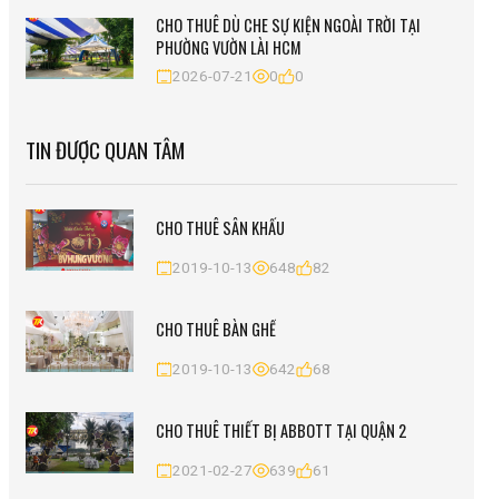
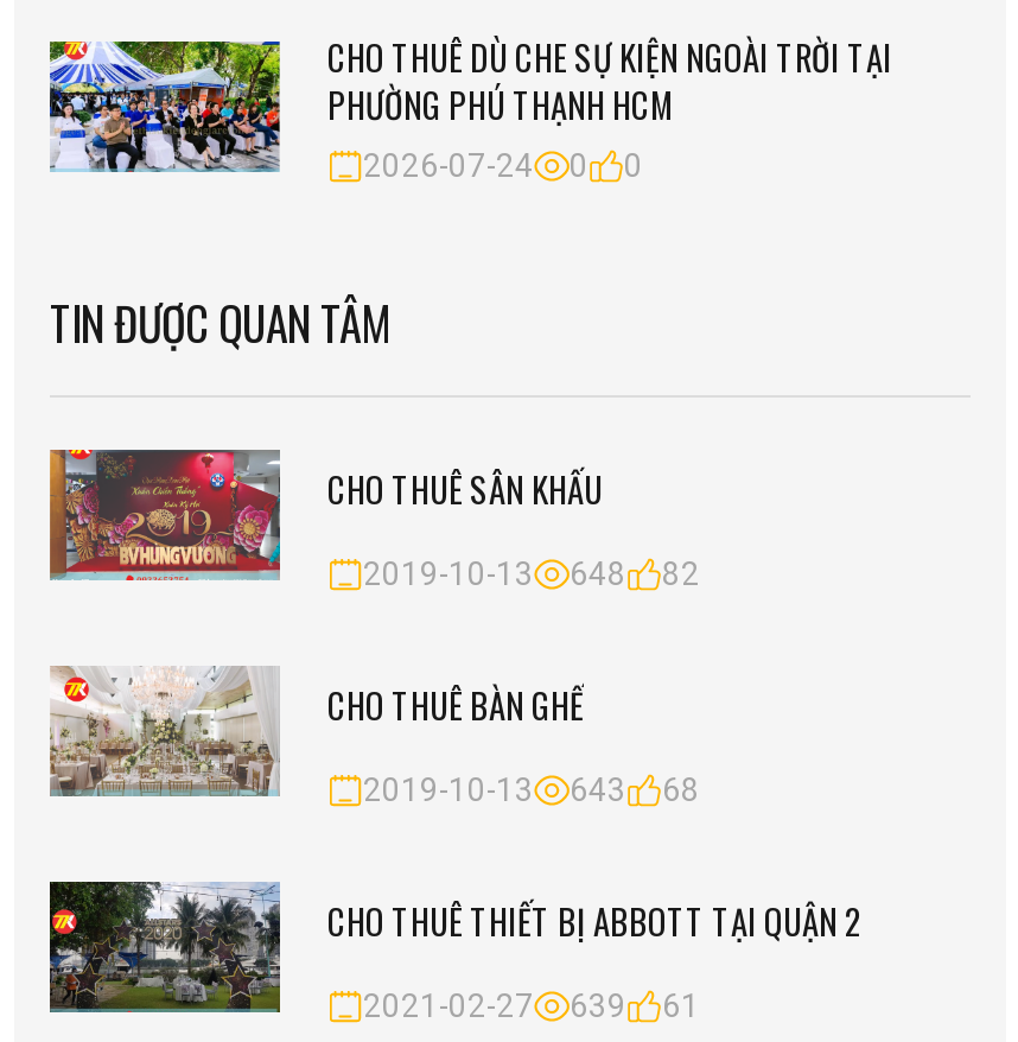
[24,17,302,79] [image] | PHƯỜNG VƯỜN LÀI HCM -> [47,39,674,172] [image] | PHƯỜNG PHÚ THẠNH HCM
[172,68,304,85] 2026-07-21 0 0 -> [363,149,643,185] 2026-07-24 0 0
[172,361,330,378] 2019-10-13 642 68 -> [363,774,700,809] 2019-10-13 643 68

